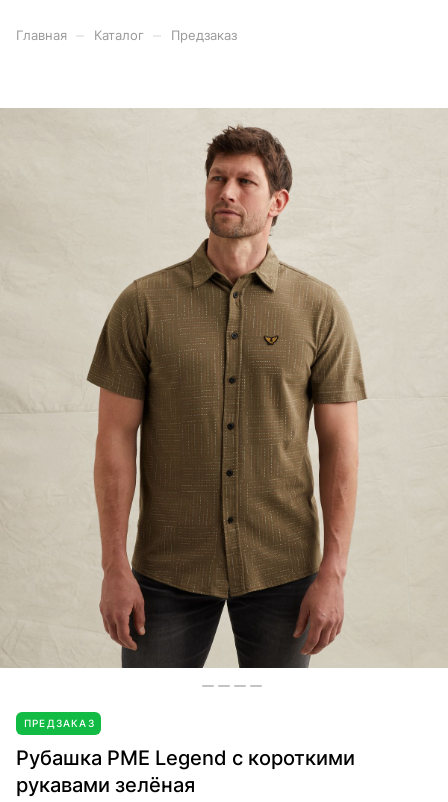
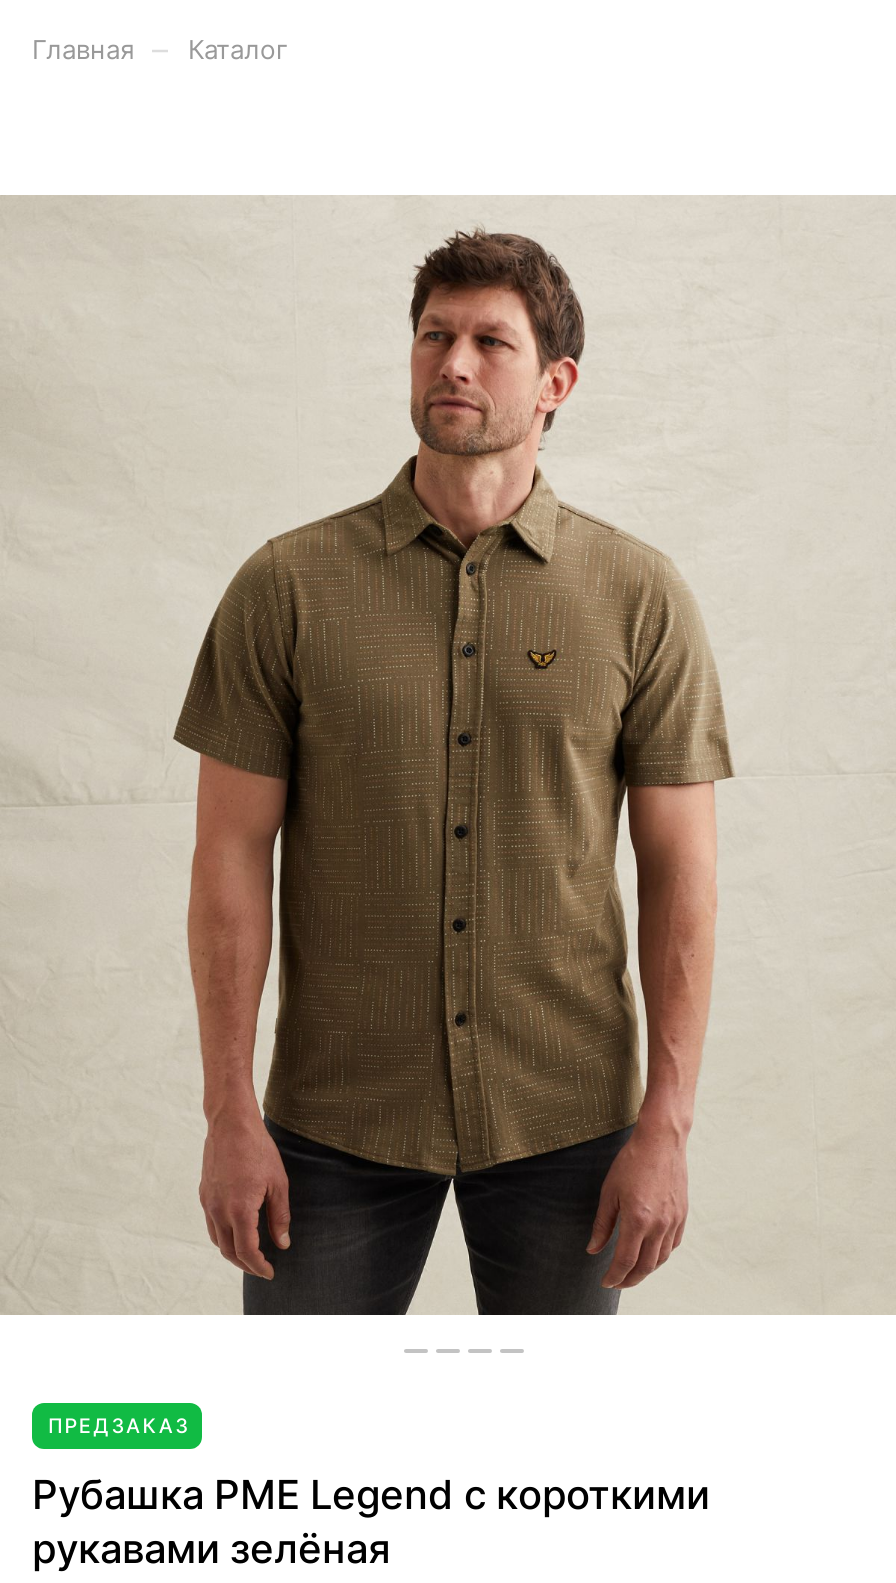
[94,25,237,45] Каталог – | Предзаказ -> [188,33,288,65] Каталог

